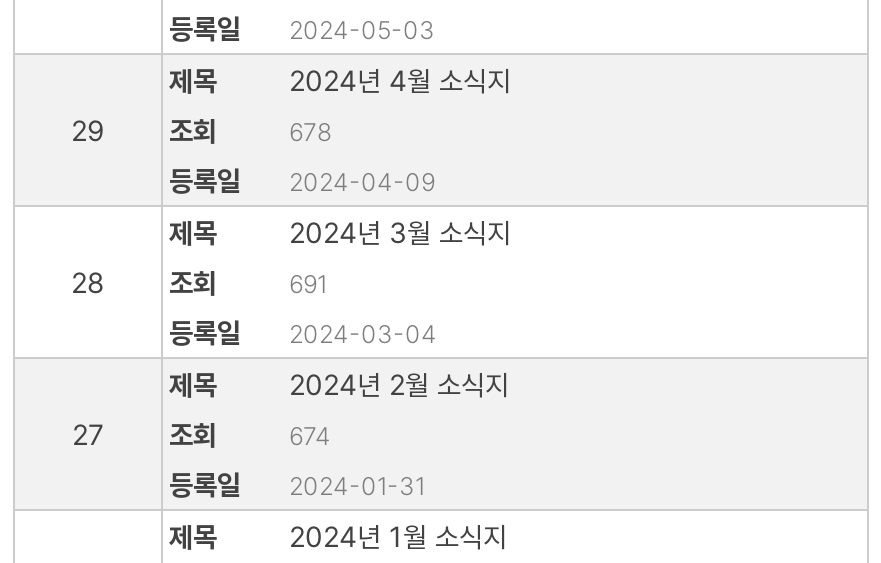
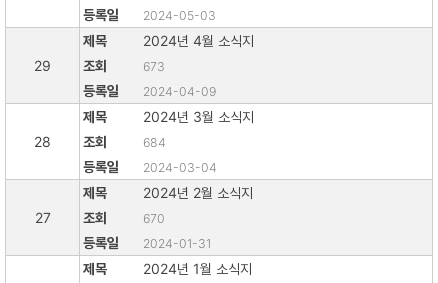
[289,117,333,147] 678 -> [143,59,165,74] 673
[289,269,327,299] 691 -> [143,135,166,150] 684
[289,421,331,451] 674 -> [143,211,165,226] 670

